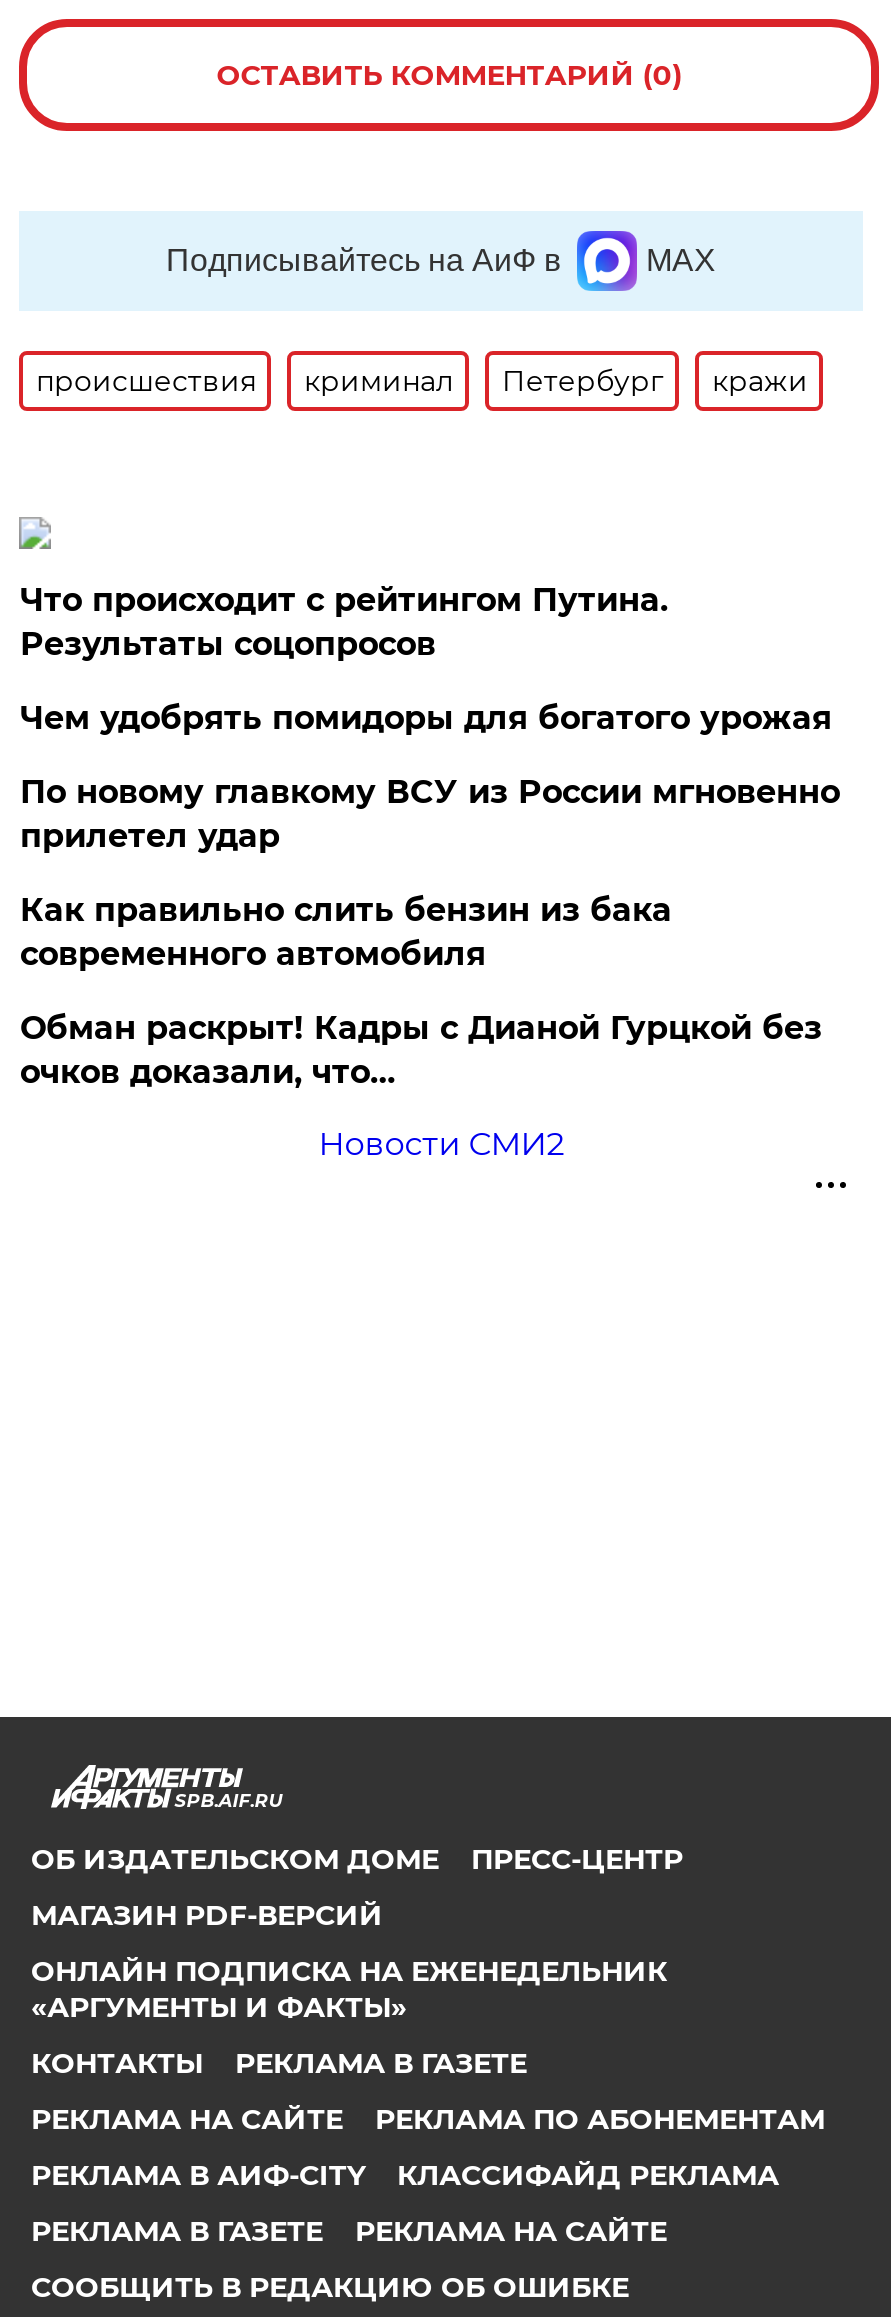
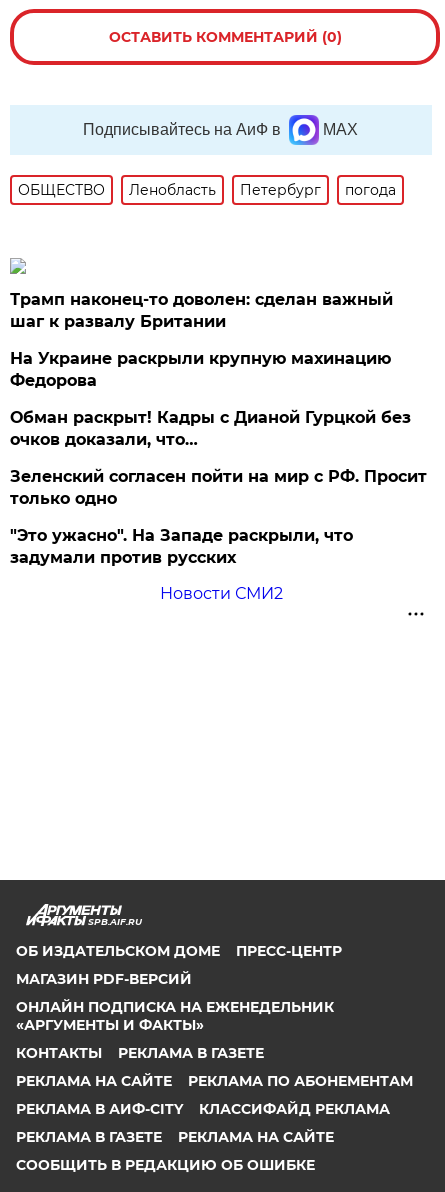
[36,363,454,399] происшествия | криминал -> [18,181,216,199] ОБЩЕСТВО | Ленобласть
[712,363,808,399] кражи -> [345,181,396,199] погода
[20,581,840,973] Что происходит с рейтингом Путина. | Результаты соцопросов | Чем удобрять помидоры для богатого урожая | По новому главкому ВСУ из России мгновенно | прилетел удар | Как правильно слить бензин из бака | современного автомобиля -> [10,290,393,390] Трамп наконец-то доволен: сделан важный | шаг к развалу Британии | На Украине раскрыли крупную махинацию | Федорова
moved [20,1009,822,1091] -> [10,408,411,449]: Обман раскрыт! Кадры с Дианой Гурцкой без | очков доказали, что…
none -> [10,467,427,567] Зеленский согласен пойти на мир с РФ. Просит | только одно | "Это ужасно". На Западе раскрыли, что | задумали против русских

